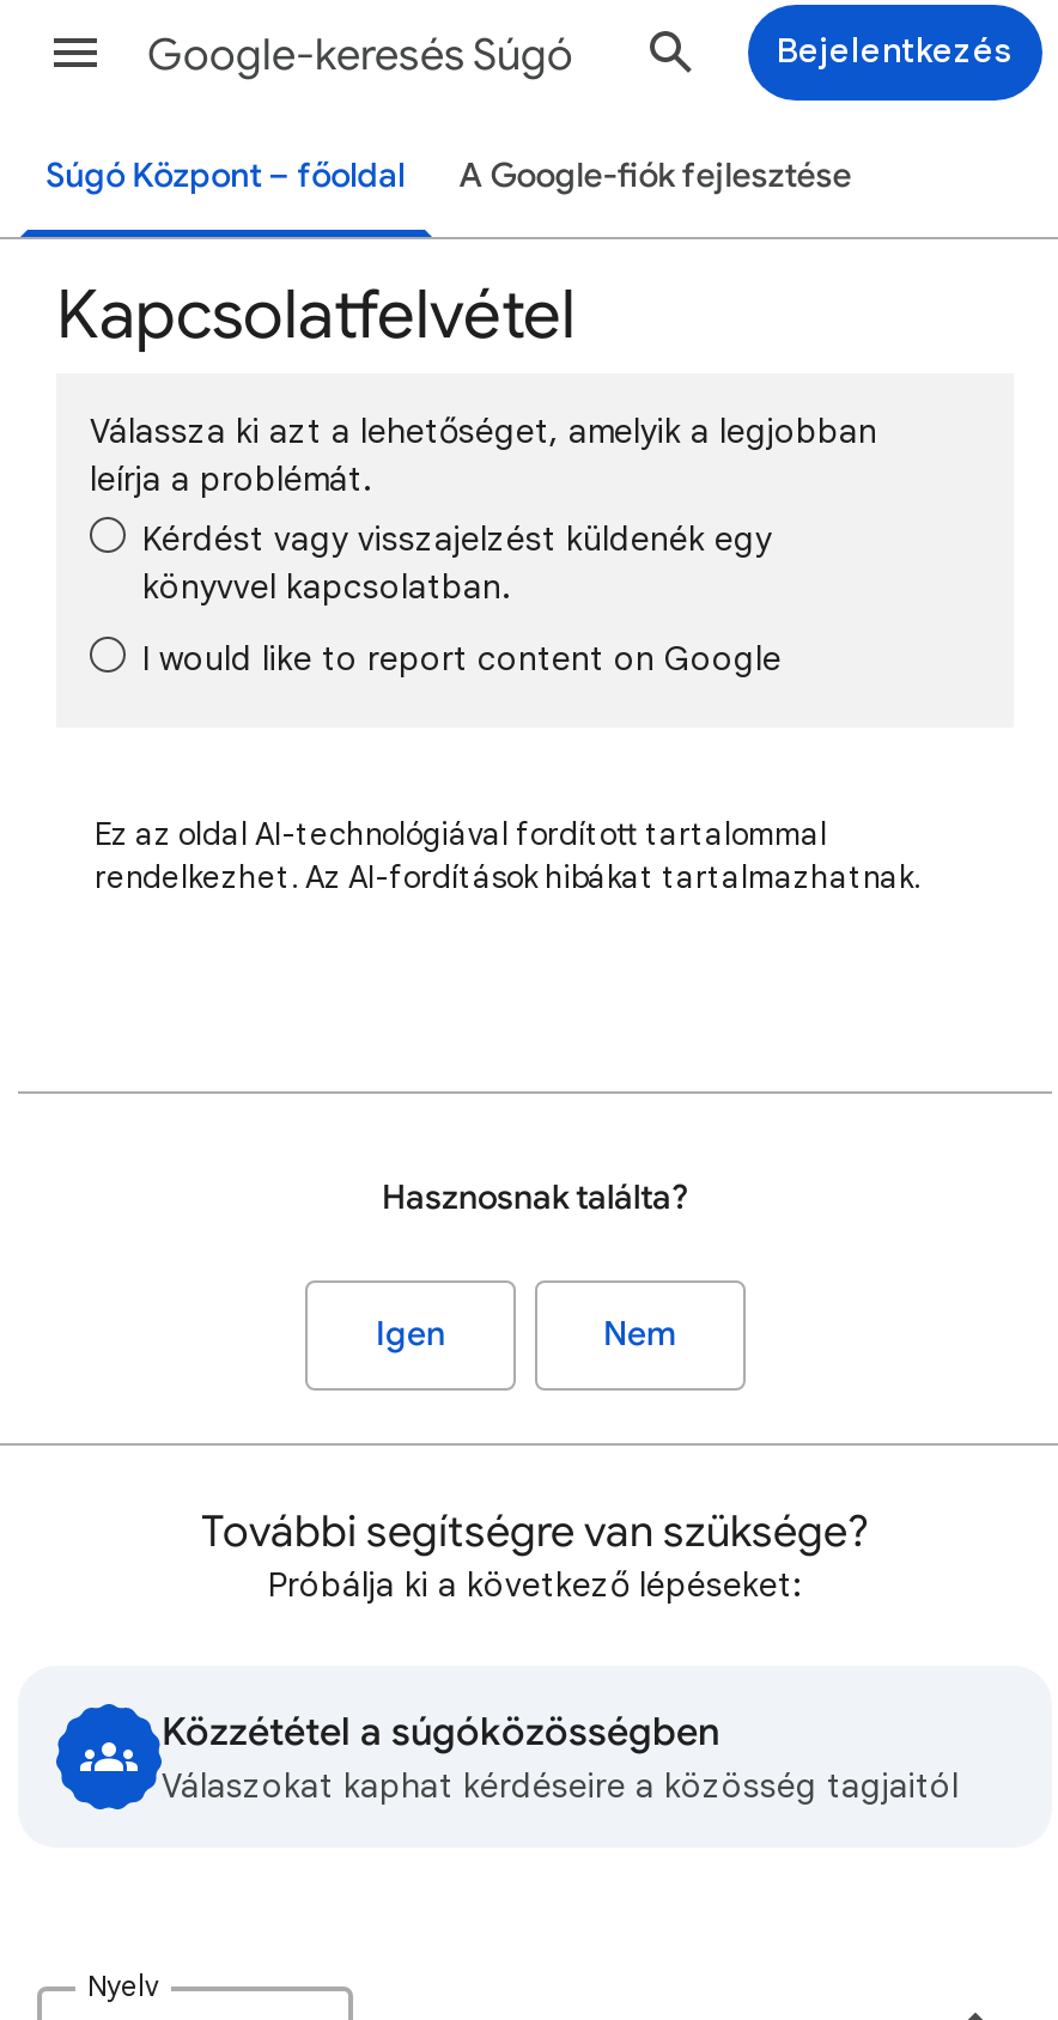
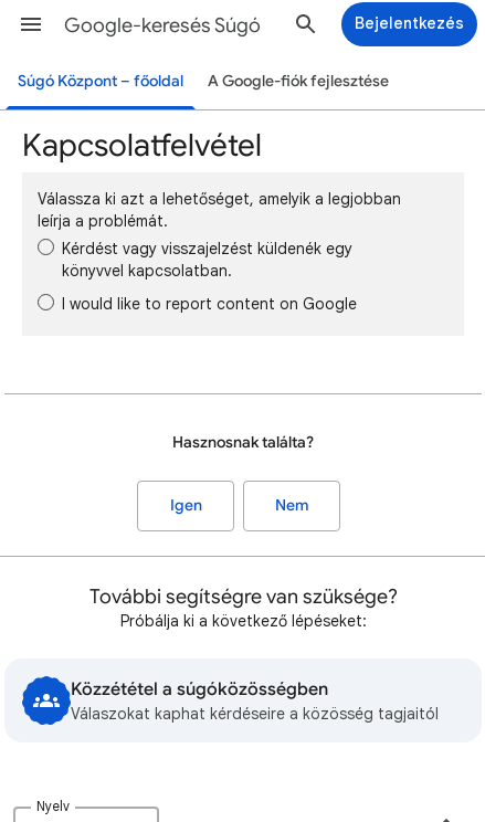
[95,814,920,898] Ez az oldal AI-technológiával fordított tartalommal | rendelkezhet. Az AI-fordítások hibákat tartalmazhatnak. -> none

